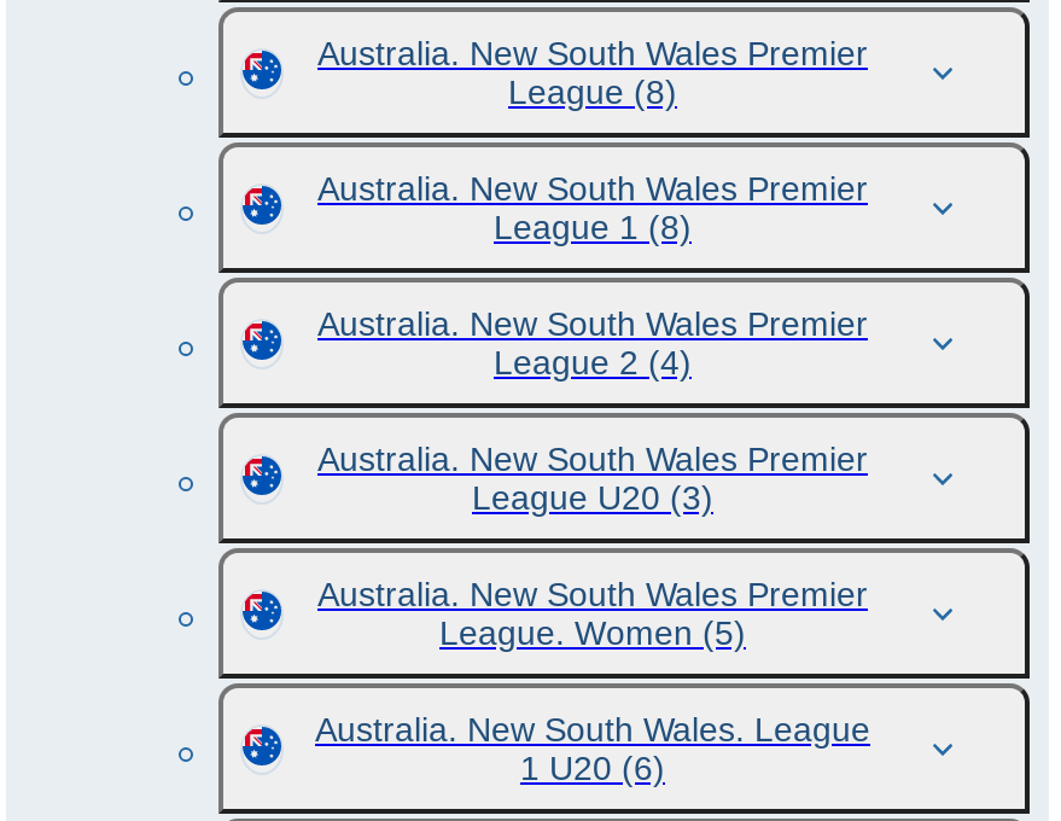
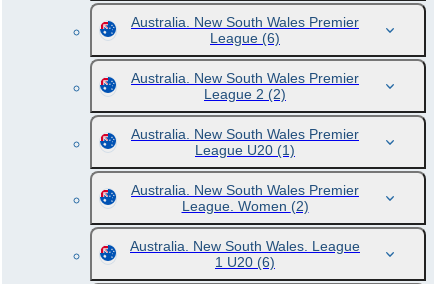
[508,72,677,111] League (8) -> [210,30,280,46] League (6)
[494,208,692,246] League 1 (8) -> [204,86,286,102] League 2 (2)
[494,343,692,382] League 2 (4) -> [195,142,295,158] League U20 (1)
[317,478,868,652] League U20 (3) | Australia. New South Wales Premier | League. Women (5) -> [181,198,308,214] League. Women (2)

